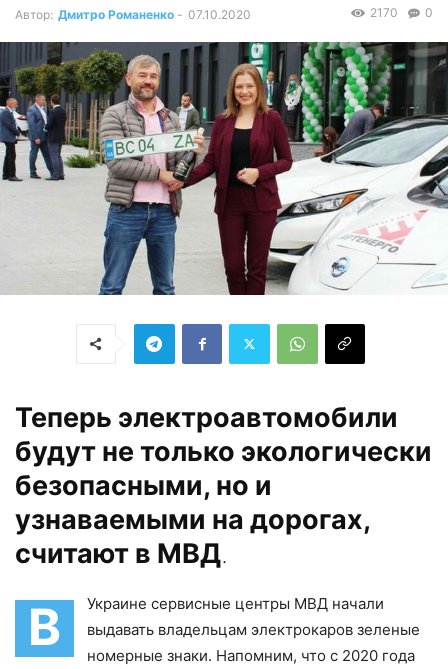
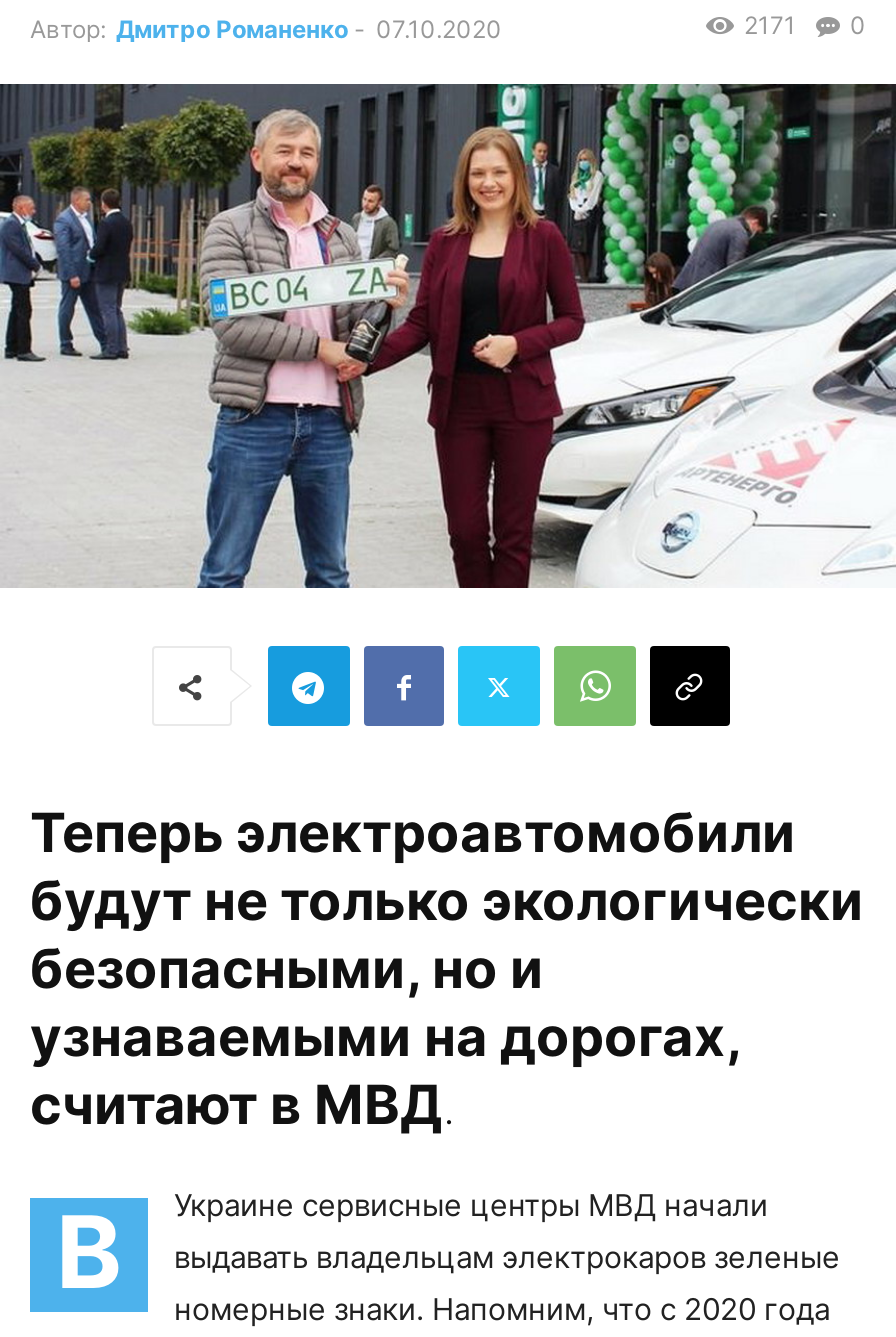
[370,5,433,20] 2170 0 -> [744,10,866,40] 2171 0

